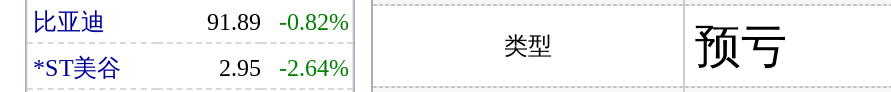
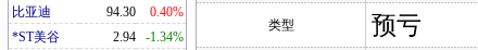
[207,8,261,36] 91.89 -> [106,4,136,20] 94.30
[279,8,349,36] -0.82% -> [150,4,184,20] 0.40%
[219,54,261,82] 2.95 -> [113,29,136,45] 2.94
[279,54,349,82] -2.64% -> [146,29,184,45] -1.34%

